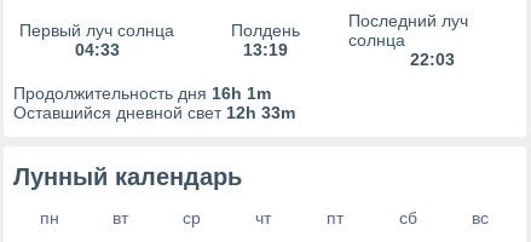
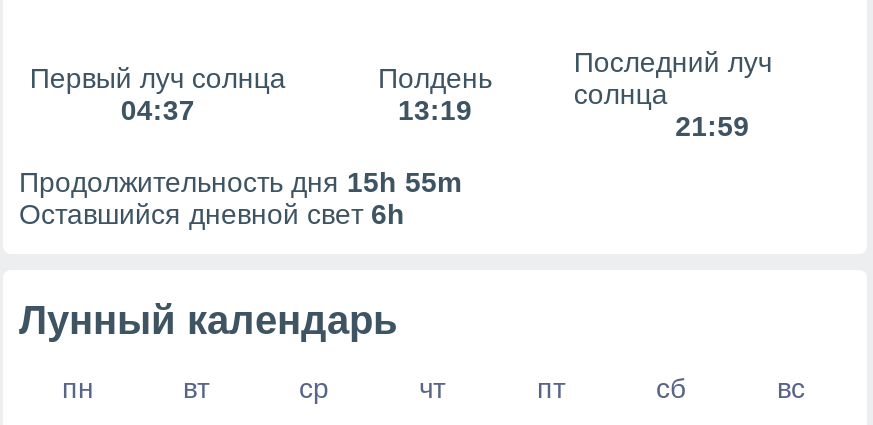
[75,40,120,59] 04:33 -> [121,94,195,126] 04:37
[410,50,455,69] 22:03 -> [675,110,749,142] 21:59
[13,83,295,122] Продолжительность дня 16h 1m | Оставшийся дневной свет 12h 33m -> [19,166,461,230] Продолжительность дня 15h 55m | Оставшийся дневной свет 6h

